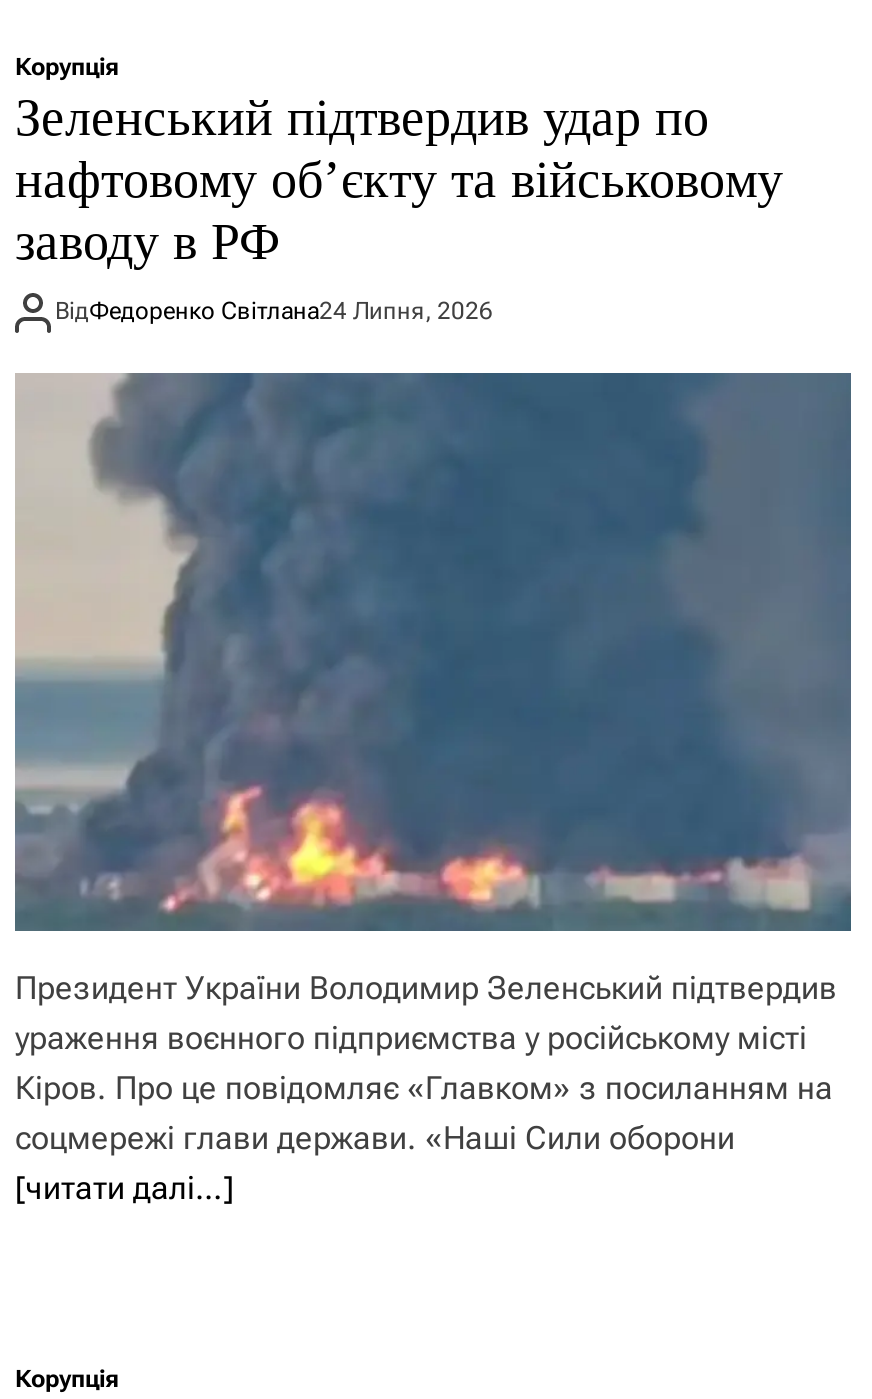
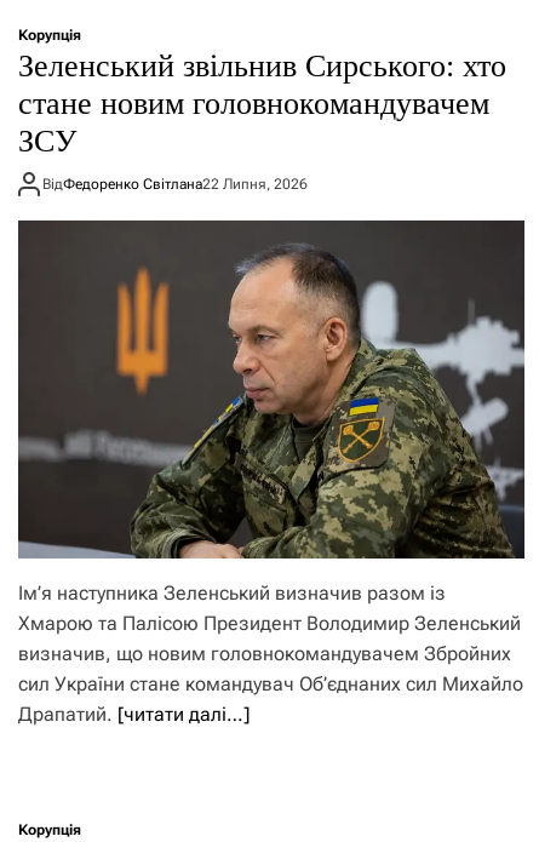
[15,89,783,271] Зеленський підтвердив удар по | нафтовому об’єкту та військовому | заводу в РФ -> [18,48,506,159] Зеленський звільнив Сирського: хто | стане новим головнокомандувачем | ЗСУ
[55,298,493,326] ВідФедоренко Світлана24 Липня, 2026 -> [42,175,308,192] ВідФедоренко Світлана22 Липня, 2026
[13,371,853,1207] [image] | Президент України Володимир Зеленський підтвердив | ураження воєнного підприємства у російському місті | Кіров. Про це повідомляє «Главком» з посиланням на | соцмережі глави держави. «Наші Сили оборони | [читати далі…] -> [17,220,526,726] [image] | Ім’я наступника Зеленський визначив разом із | Хмарою та Палісою Президент Володимир Зеленський | визначив, що новим головнокомандувачем Збройних | сил України стане командувач Об’єднаних сил Михайло | Драпатий. [читати далі…]

